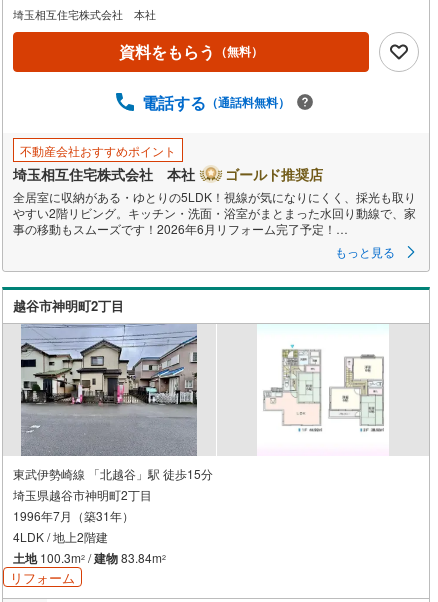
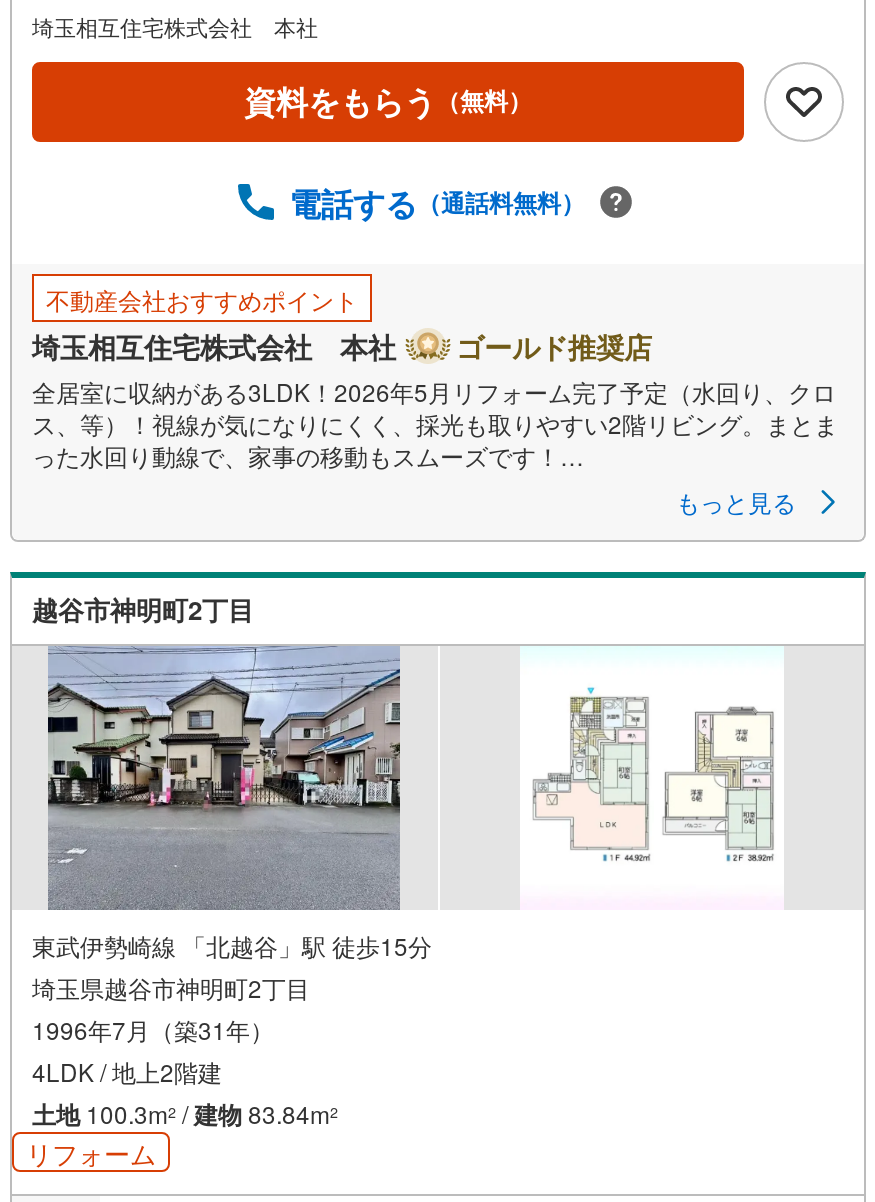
[13,188,416,237] 全居室に収納がある・ゆとりの5LDK！視線が気になりにくく、採光も取り | やすい2階リビング。キッチン・洗面・浴室がまとまった水回り動線で、家 | 事の移動もスムーズです！2026年6月リフォーム完了予定！ -> [32,374,838,472] 全居室に収納がある3LDK！2026年5月リフォーム完了予定（水回り、クロ | ス、等）！視線が気になりにくく、採光も取りやすい2階リビング。まとま | った水回り動線で、家事の移動もスムーズです！

